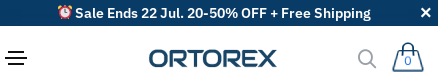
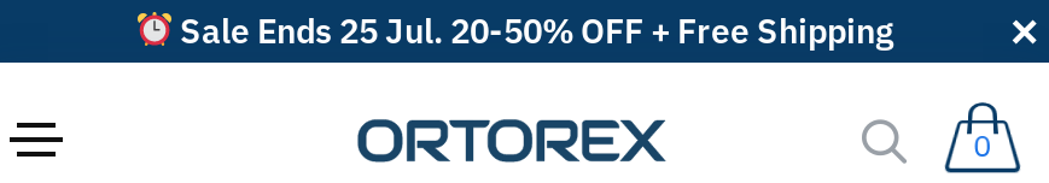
[72,4,371,22] Sale Ends 22 Jul. 20-50% OFF + Free Shipping -> [173,10,894,53] Sale Ends 25 Jul. 20-50% OFF + Free Shipping

